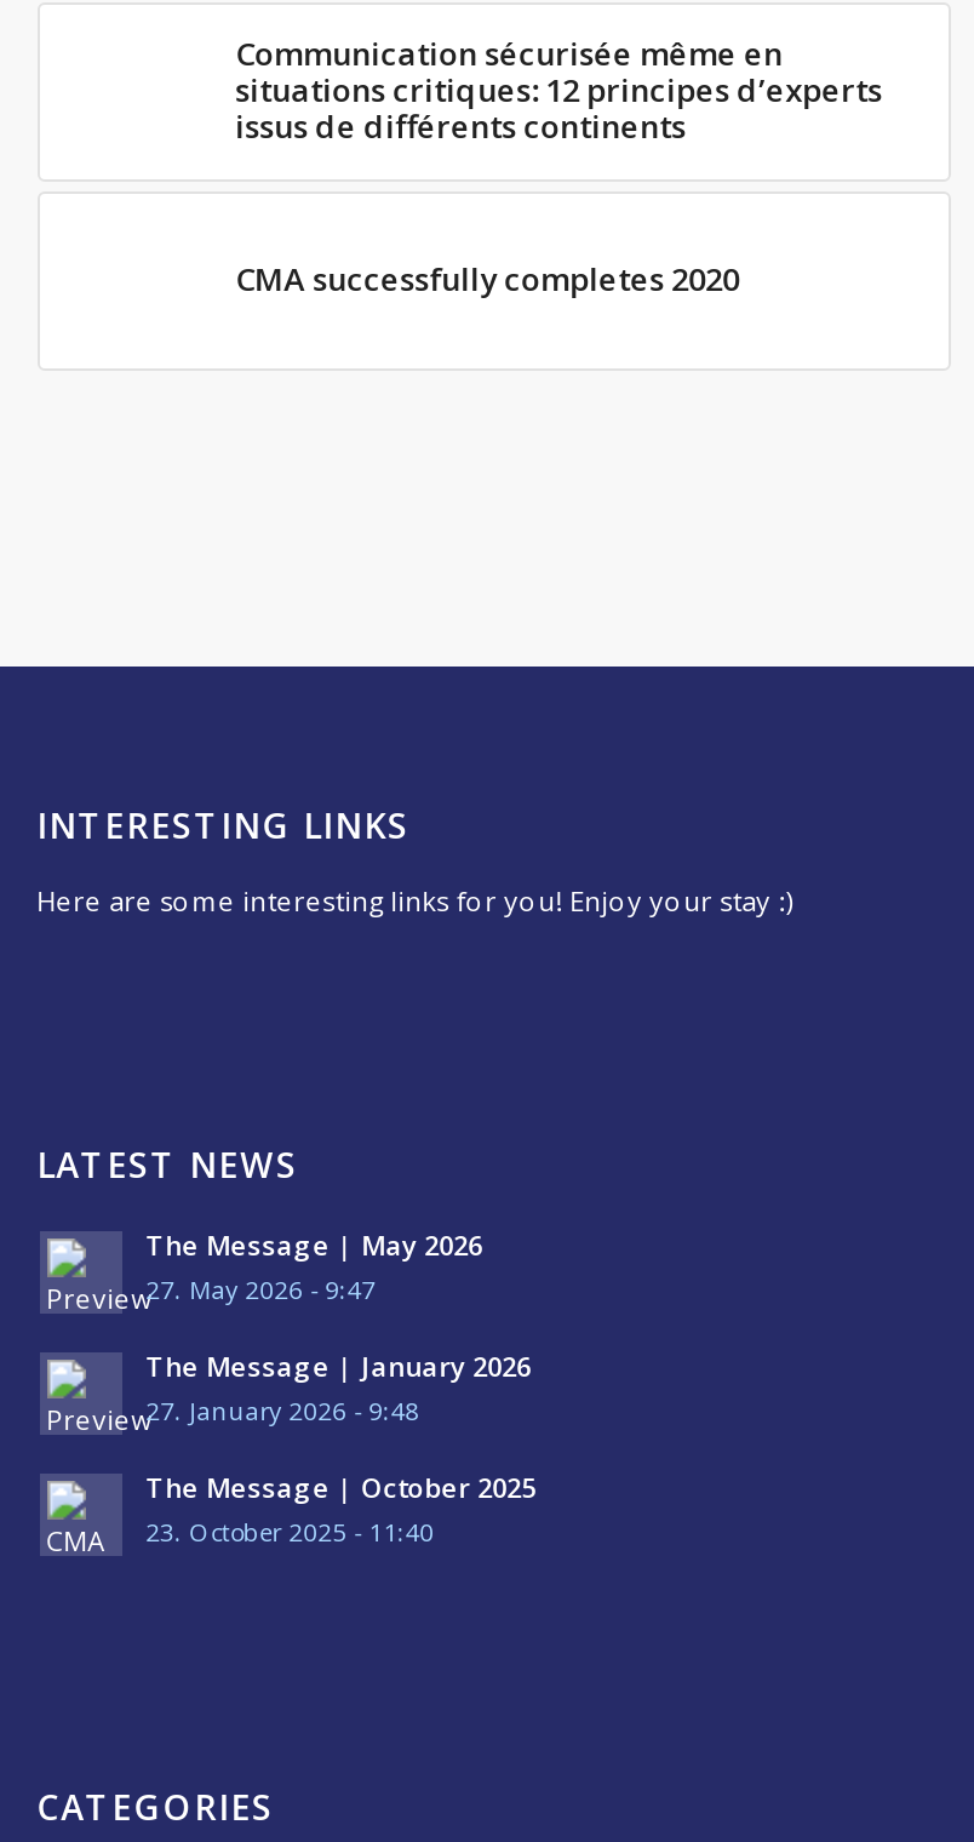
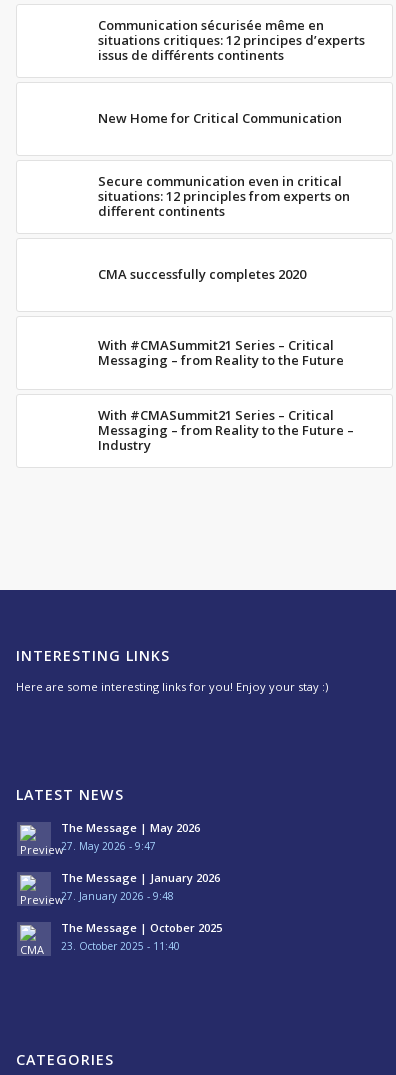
none -> [98,109,350,220] New Home for Critical Communication | Secure communication even in critical | situations: 12 principles from experts on | different continents
none -> [98,336,354,454] With #CMASummit21 Series – Critical | Messaging – from Reality to the Future | With #CMASummit21 Series – Critical | Messaging – from Reality to the Future – | Industry

